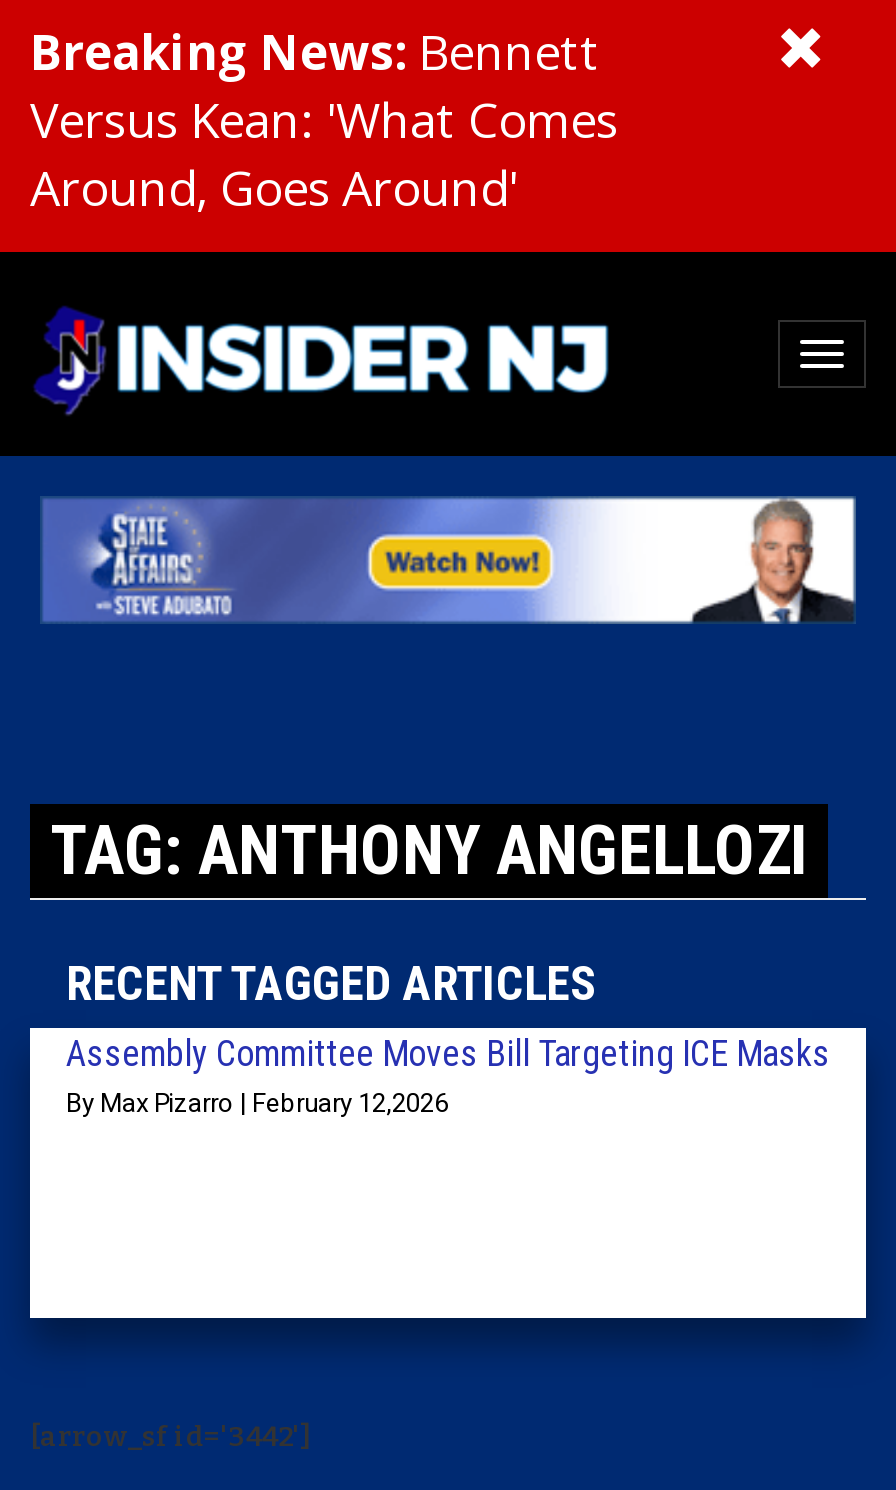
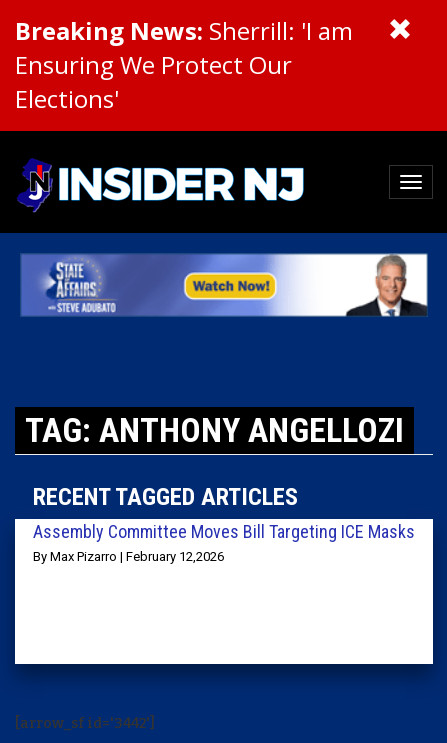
[30,18,618,220] Breaking News: Bennett | Versus Kean: 'What Comes | Around, Goes Around' -> [15,14,353,115] Breaking News: Sherrill: 'I am | Ensuring We Protect Our | Elections'

